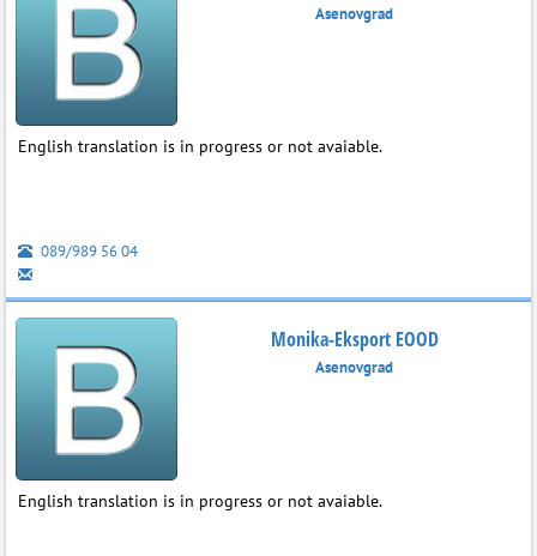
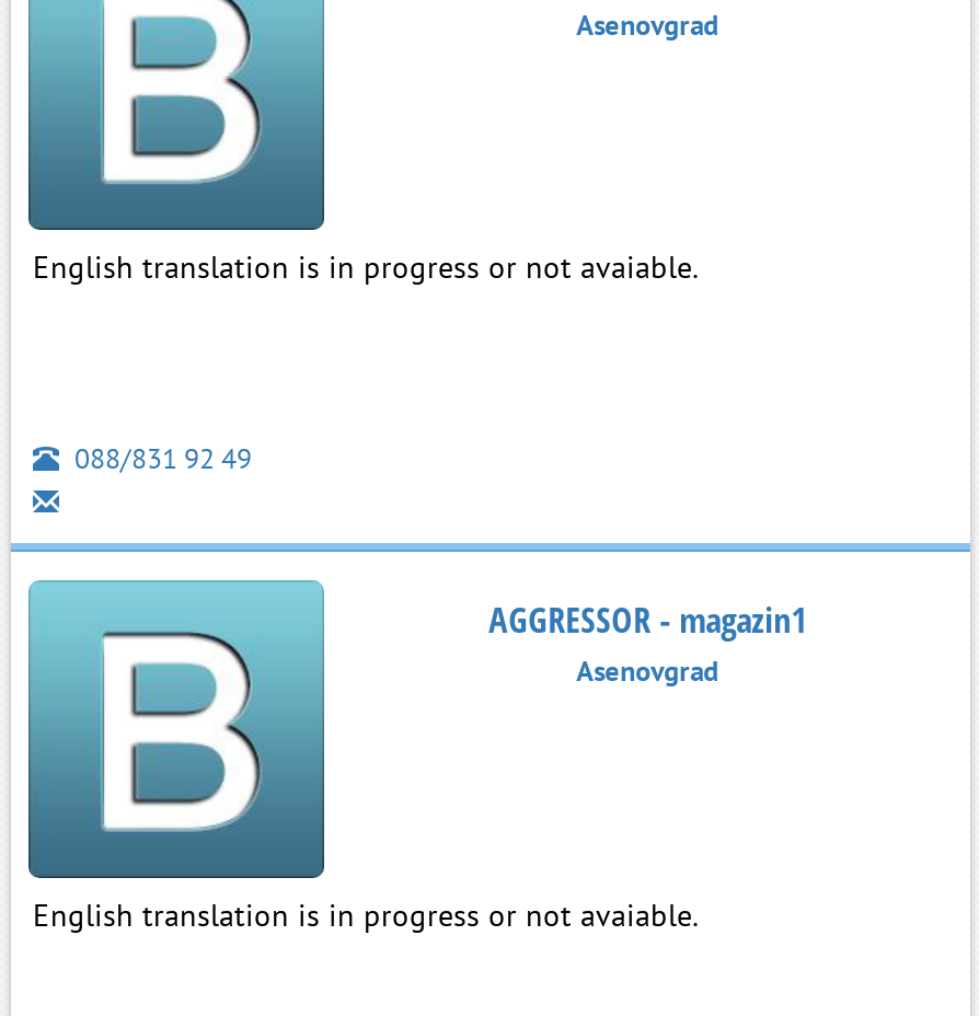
[37,241,138,262] 089/989 56 04 -> [68,441,252,478] 088/831 92 49
[270,327,438,353] Monika-Eksport EOOD -> [489,597,806,645] AGGRESSOR - magazin1

